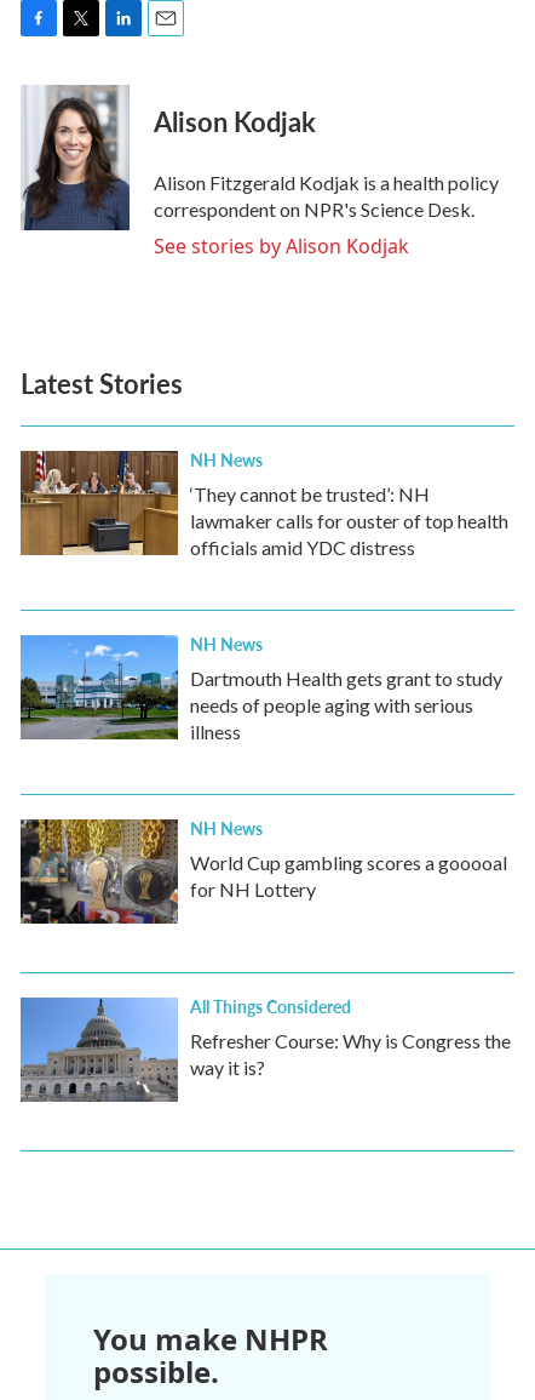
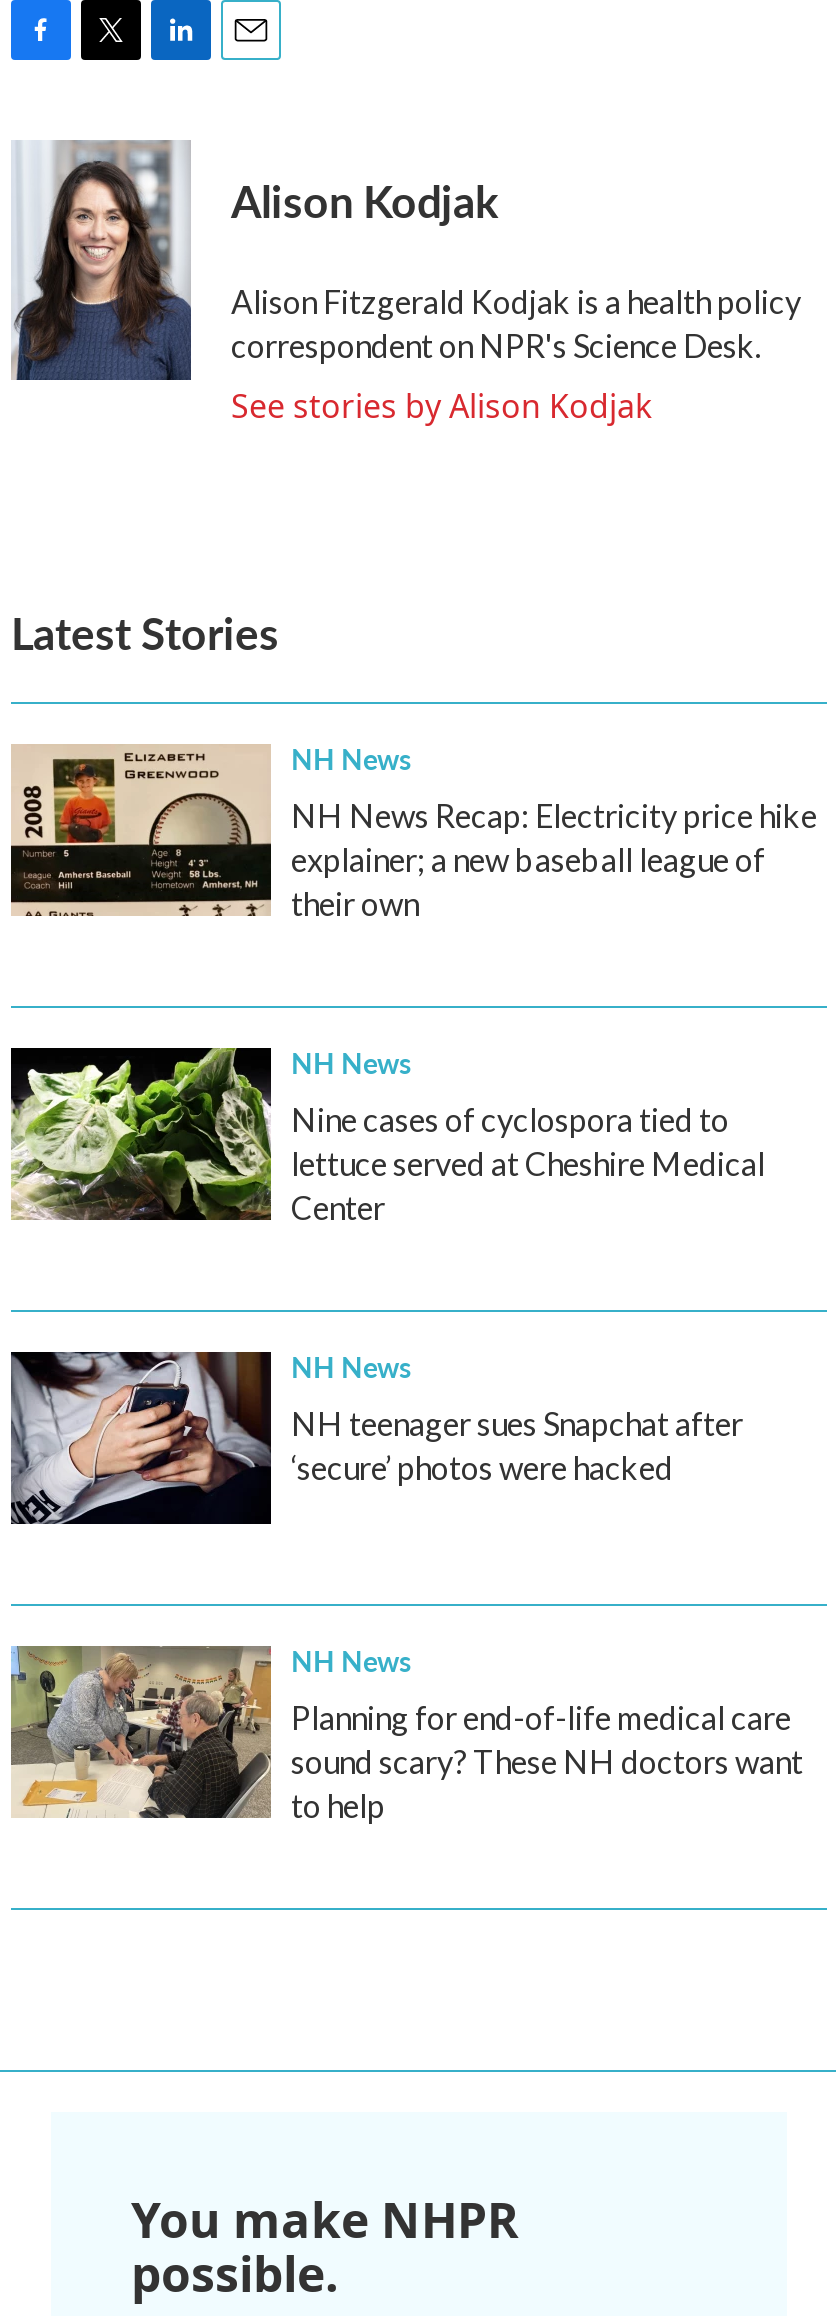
[19,450,508,559] [image] | ‘They cannot be trusted’: NH | lawmaker calls for ouster of top health | officials amid YDC distress -> [9,744,817,922] [image] | NH News Recap: Electricity price hike | explainer; a new baseball league of | their own
[19,634,502,743] [image] | Dartmouth Health gets grant to study | needs of people aging with serious | illness -> [9,1046,765,1226] [image] | Nine cases of cyclospora tied to | lettuce served at Cheshire Medical | Center
[19,818,507,925] [image] | World Cup gambling scores a gooooal | for NH Lottery -> [9,1350,743,1526] [image] | NH teenager sues Snapchat after | ‘secure’ photos were hacked
[19,994,511,1103] [image] | All Things Considered | Refresher Course: Why is Congress the | way it is? -> [9,1640,803,1824] [image] | NH News | Planning for end-of-life medical care | sound scary? These NH doctors want | to help

